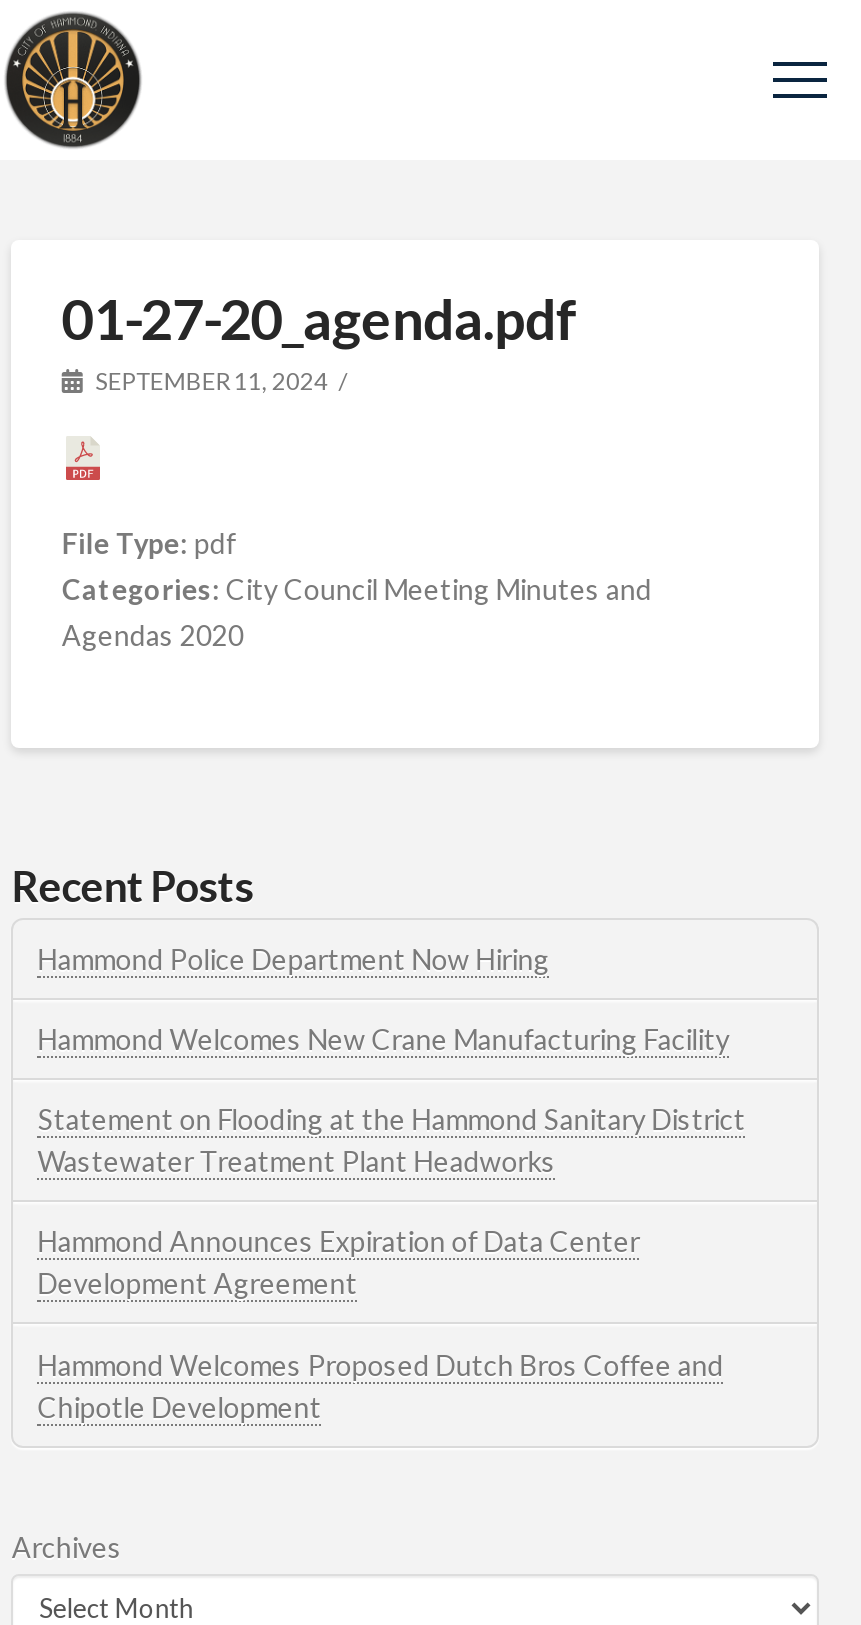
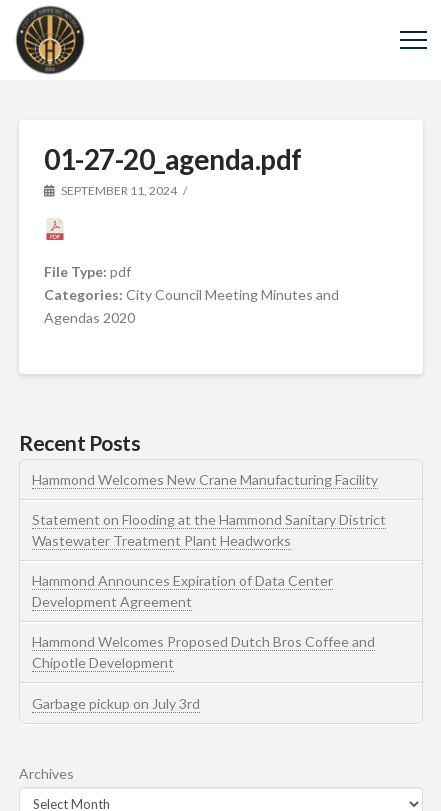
[38,942,550,976] Hammond Police Department Now Hiring -> none
moved [38,1022,746,1423] -> [32,471,386,671]: Hammond Welcomes New Crane Manufacturing Facility | Statement on Flooding at the Hammond Sanitary District | Wastewater Treatment Plant Headworks | Hammond Announces Expiration of Data Center | Development Agreement | Hammond Welcomes Proposed Dutch Bros Coffee and | Chipotle Development
none -> [32,694,200,711] Garbage pickup on July 3rd

